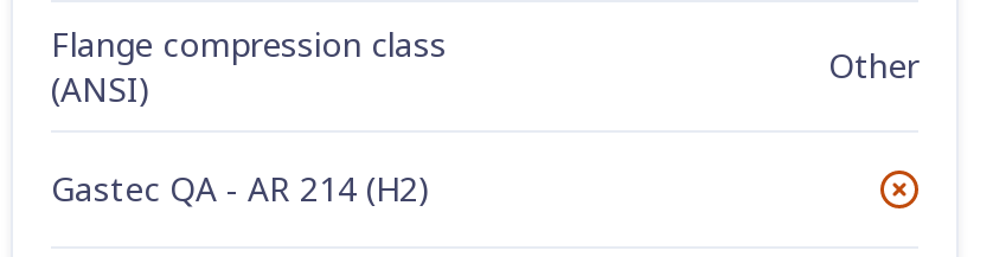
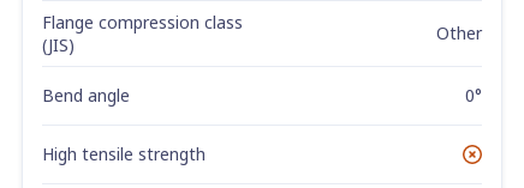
[51,66,150,111] (ANSI) -> [42,33,75,56] (JIS)
[51,167,430,212] Gastec QA - AR 214 (H2) -> [42,84,482,166] Bend angle | 0° | High tensile strength

